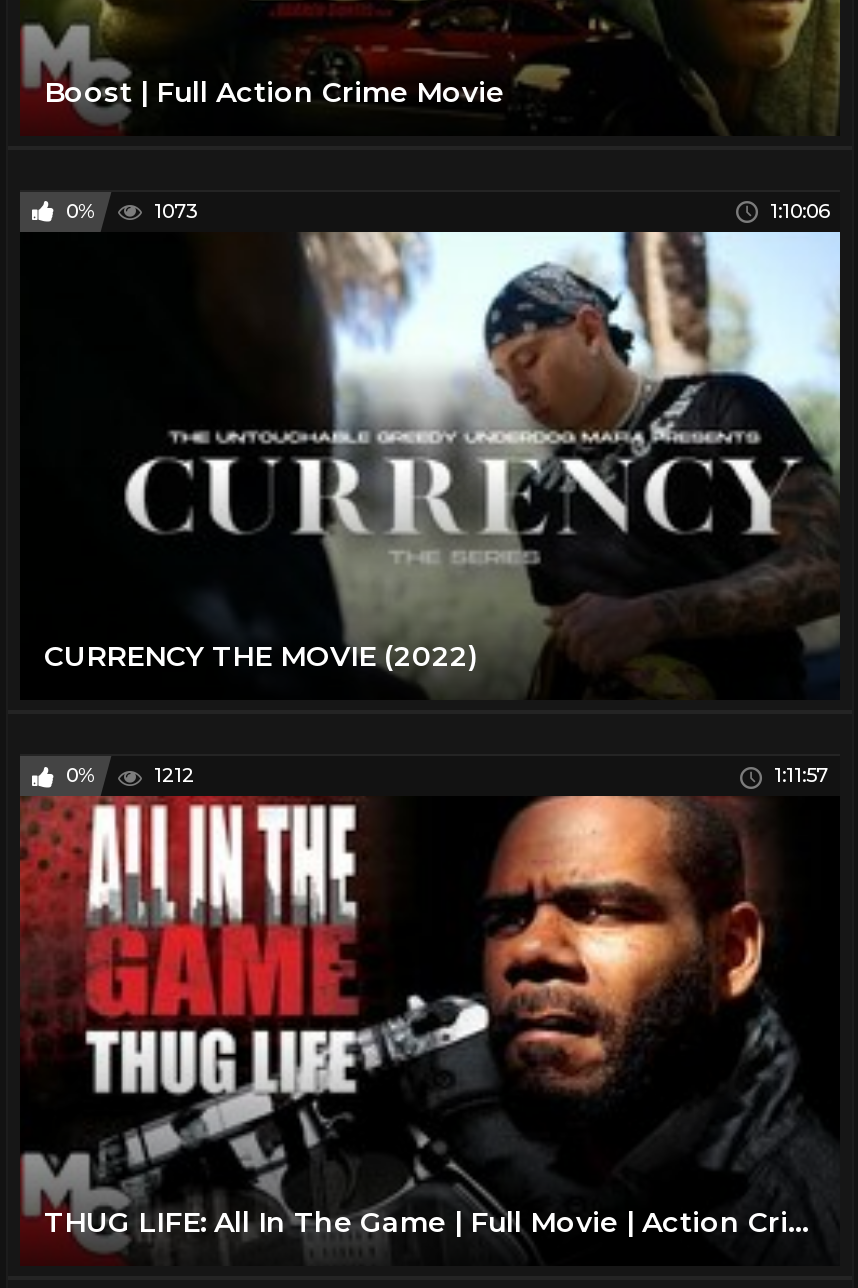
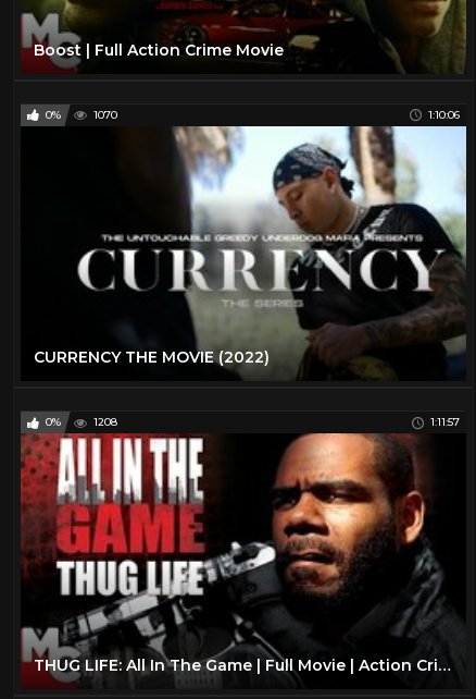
[154,198,196,224] 1073 -> [93,108,117,122] 1070
[154,763,194,789] 1212 -> [93,415,117,429] 1208

